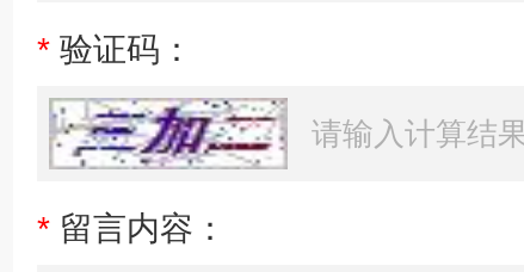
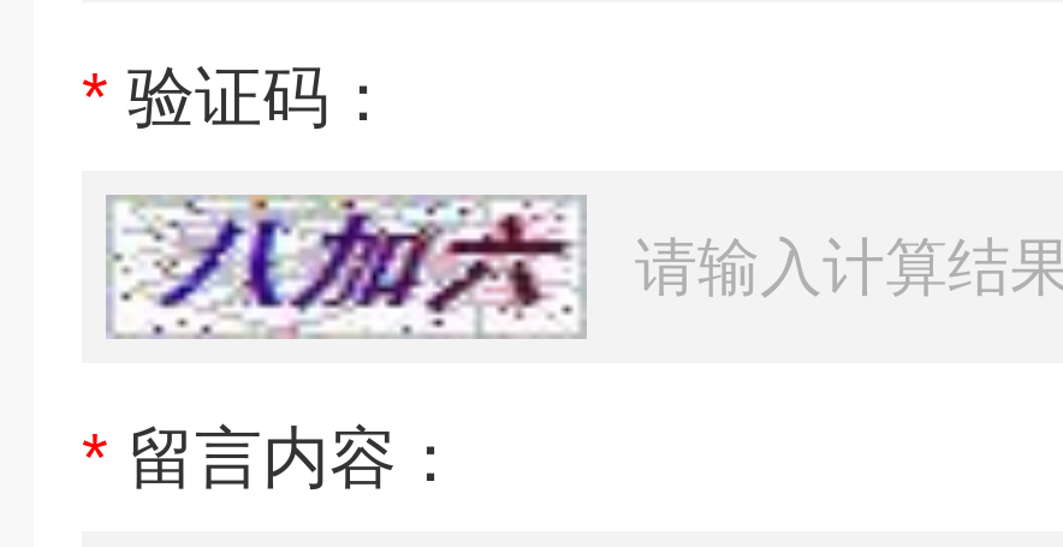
[49,98,285,168] [image] -> [108,195,582,337] [image]

